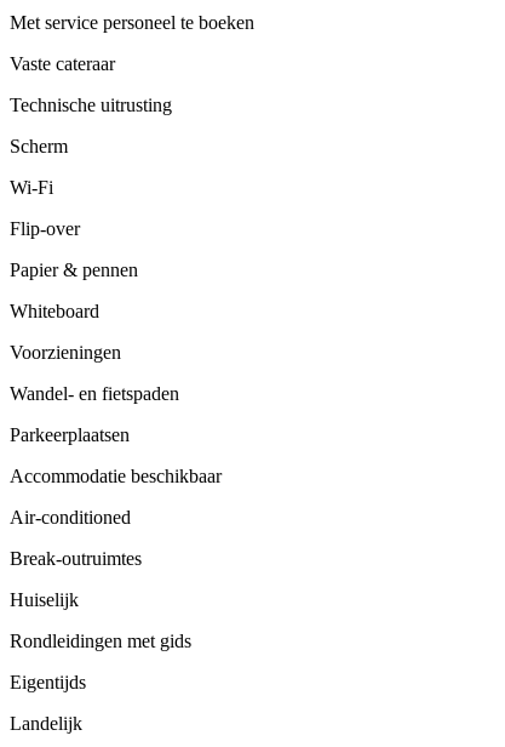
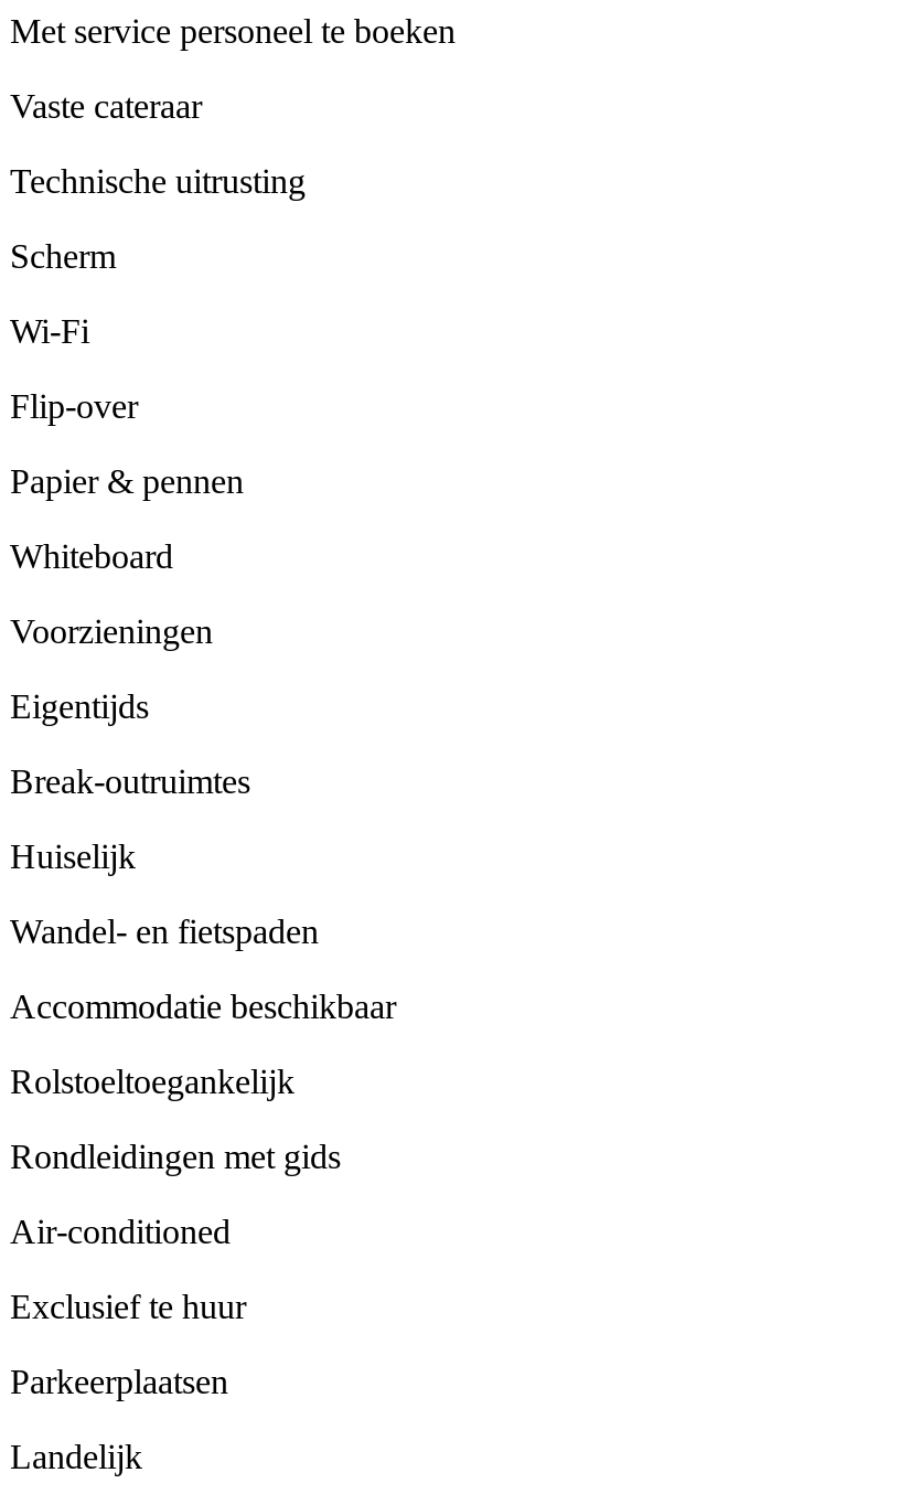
moved [10,383,179,404] -> [10,912,319,950]: Wandel- en fietspaden
moved [10,424,130,445] -> [10,1362,228,1400]: Parkeerplaatsen
moved [10,466,222,486] -> [10,987,396,1025]: Accommodatie beschikbaar
moved [10,507,131,527] -> [10,1212,231,1250]: Air-conditioned
moved [10,548,142,610] -> [10,762,250,875]: Break-outruimtes | Huiselijk
none -> [10,1062,294,1100] Rolstoeltoegankelijk
none -> [10,1287,246,1325] Exclusief te huur
moved [10,672,86,692] -> [10,687,149,725]: Eigentijds

